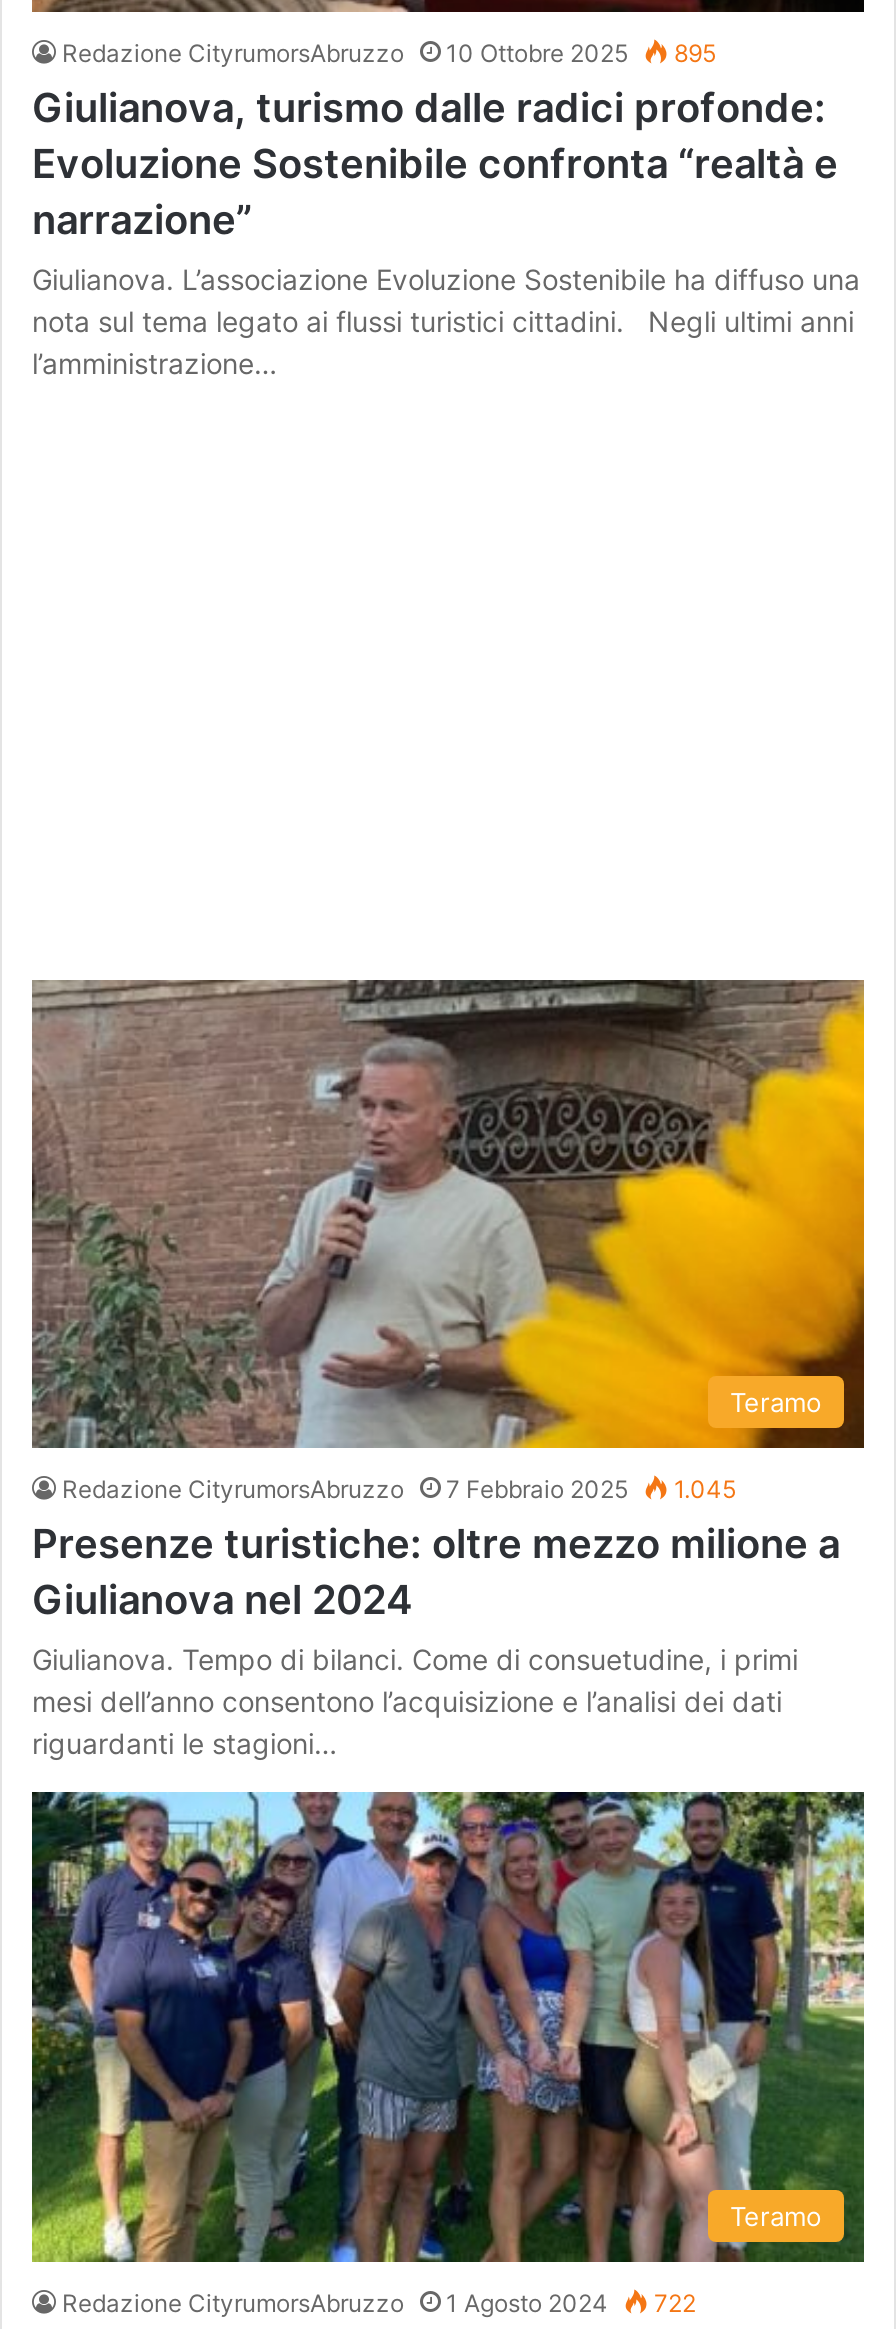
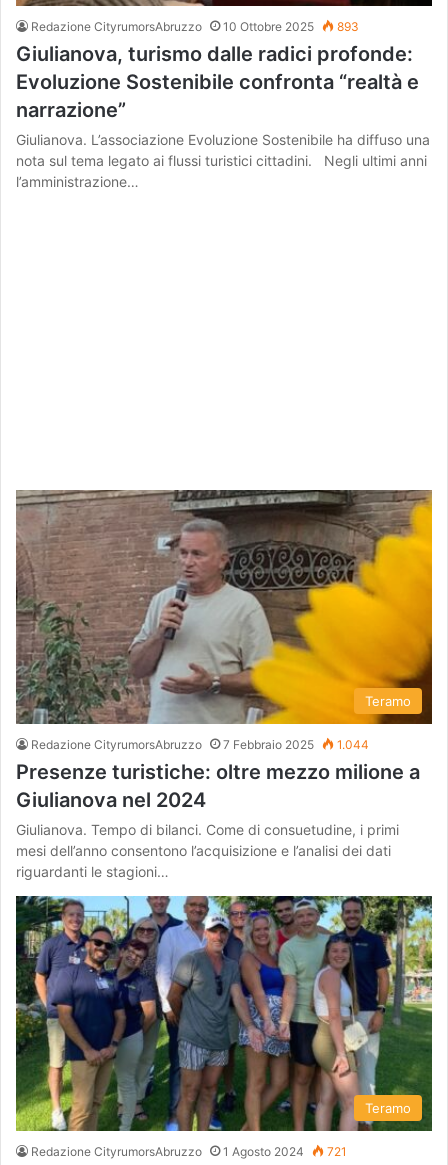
[62,38,716,68] Redazione CityrumorsAbruzzo 10 Ottobre 2025 895 -> [31,19,359,34] Redazione CityrumorsAbruzzo 10 Ottobre 2025 893
[62,1475,736,1505] Redazione CityrumorsAbruzzo 7 Febbraio 2025 1.045 -> [31,737,369,752] Redazione CityrumorsAbruzzo 7 Febbraio 2025 1.044
[62,2288,696,2318] Redazione CityrumorsAbruzzo 1 Agosto 2024 722 -> [31,1144,347,1159] Redazione CityrumorsAbruzzo 1 Agosto 2024 721

